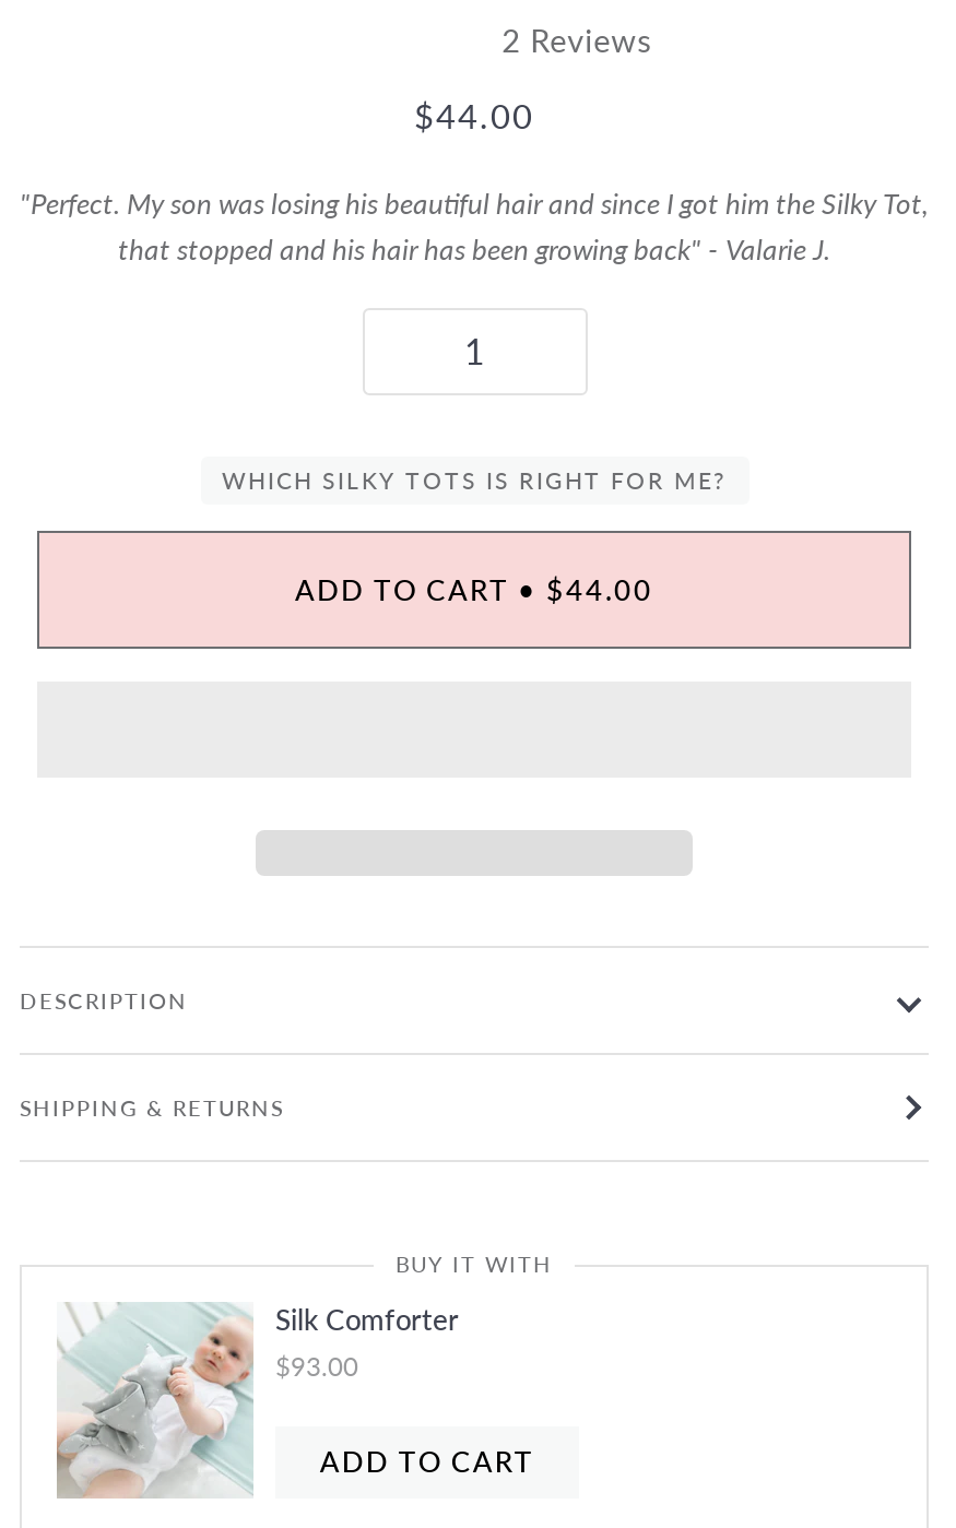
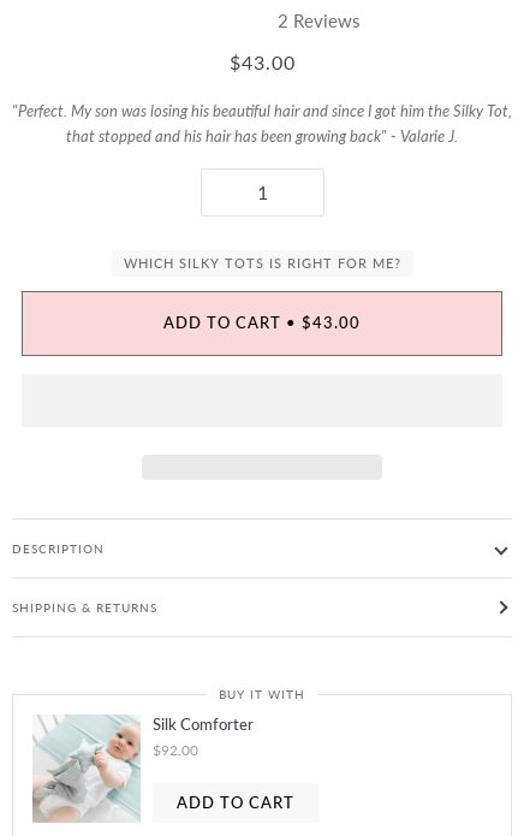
[414,97,534,136] $44.00 -> [229,51,295,73] $43.00
[295,572,653,607] ADD TO CART • $44.00 -> [163,313,361,333] ADD TO CART • $43.00
[275,1350,358,1383] $93.00 -> [153,741,198,759] $92.00

